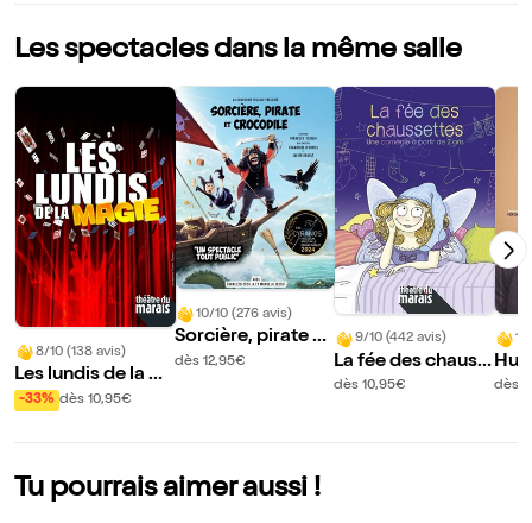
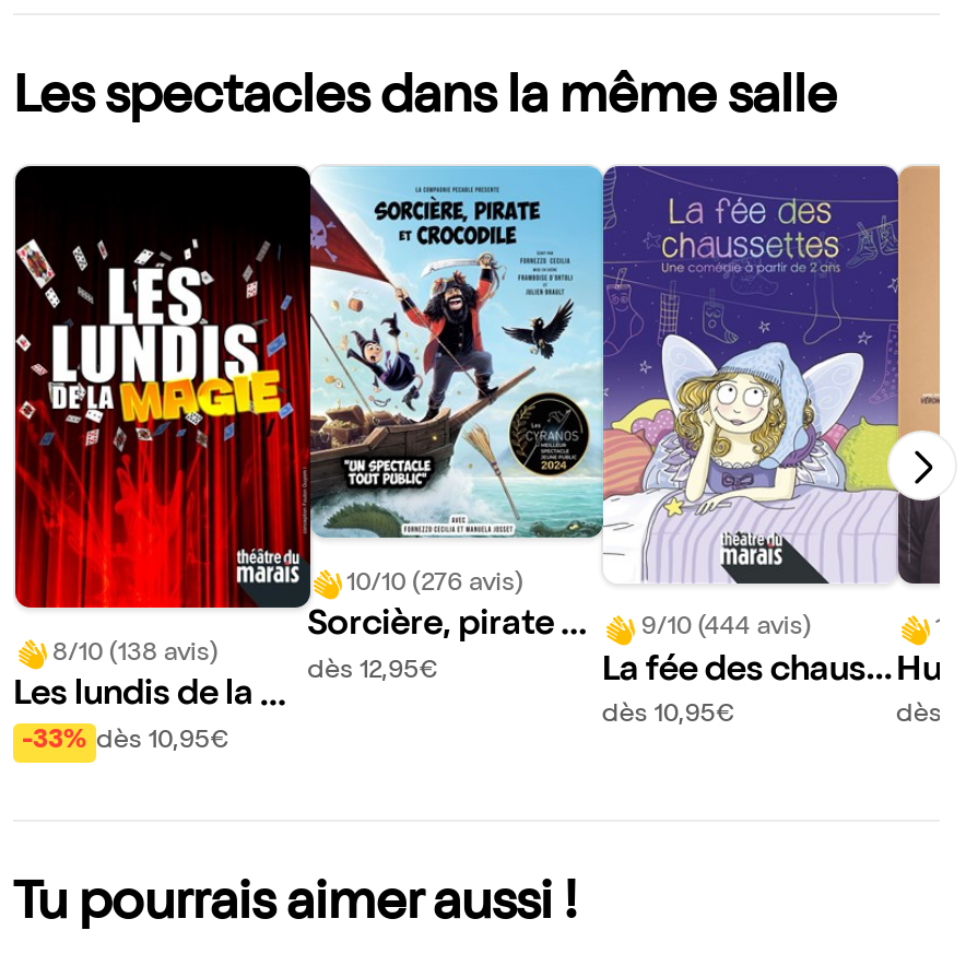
[355,332,447,346] 9/10 (442 avis) -> [641,616,811,643] 9/10 (444 avis)

